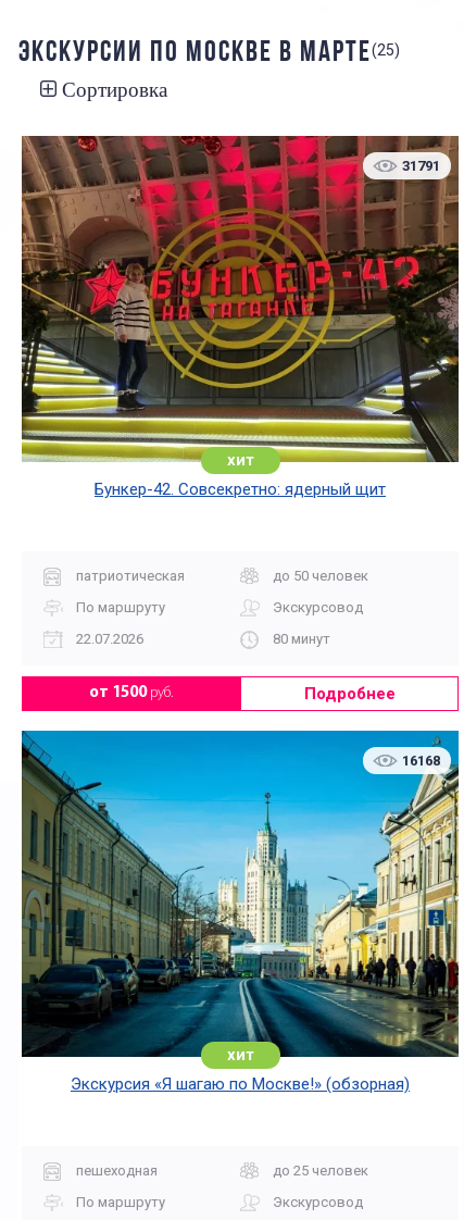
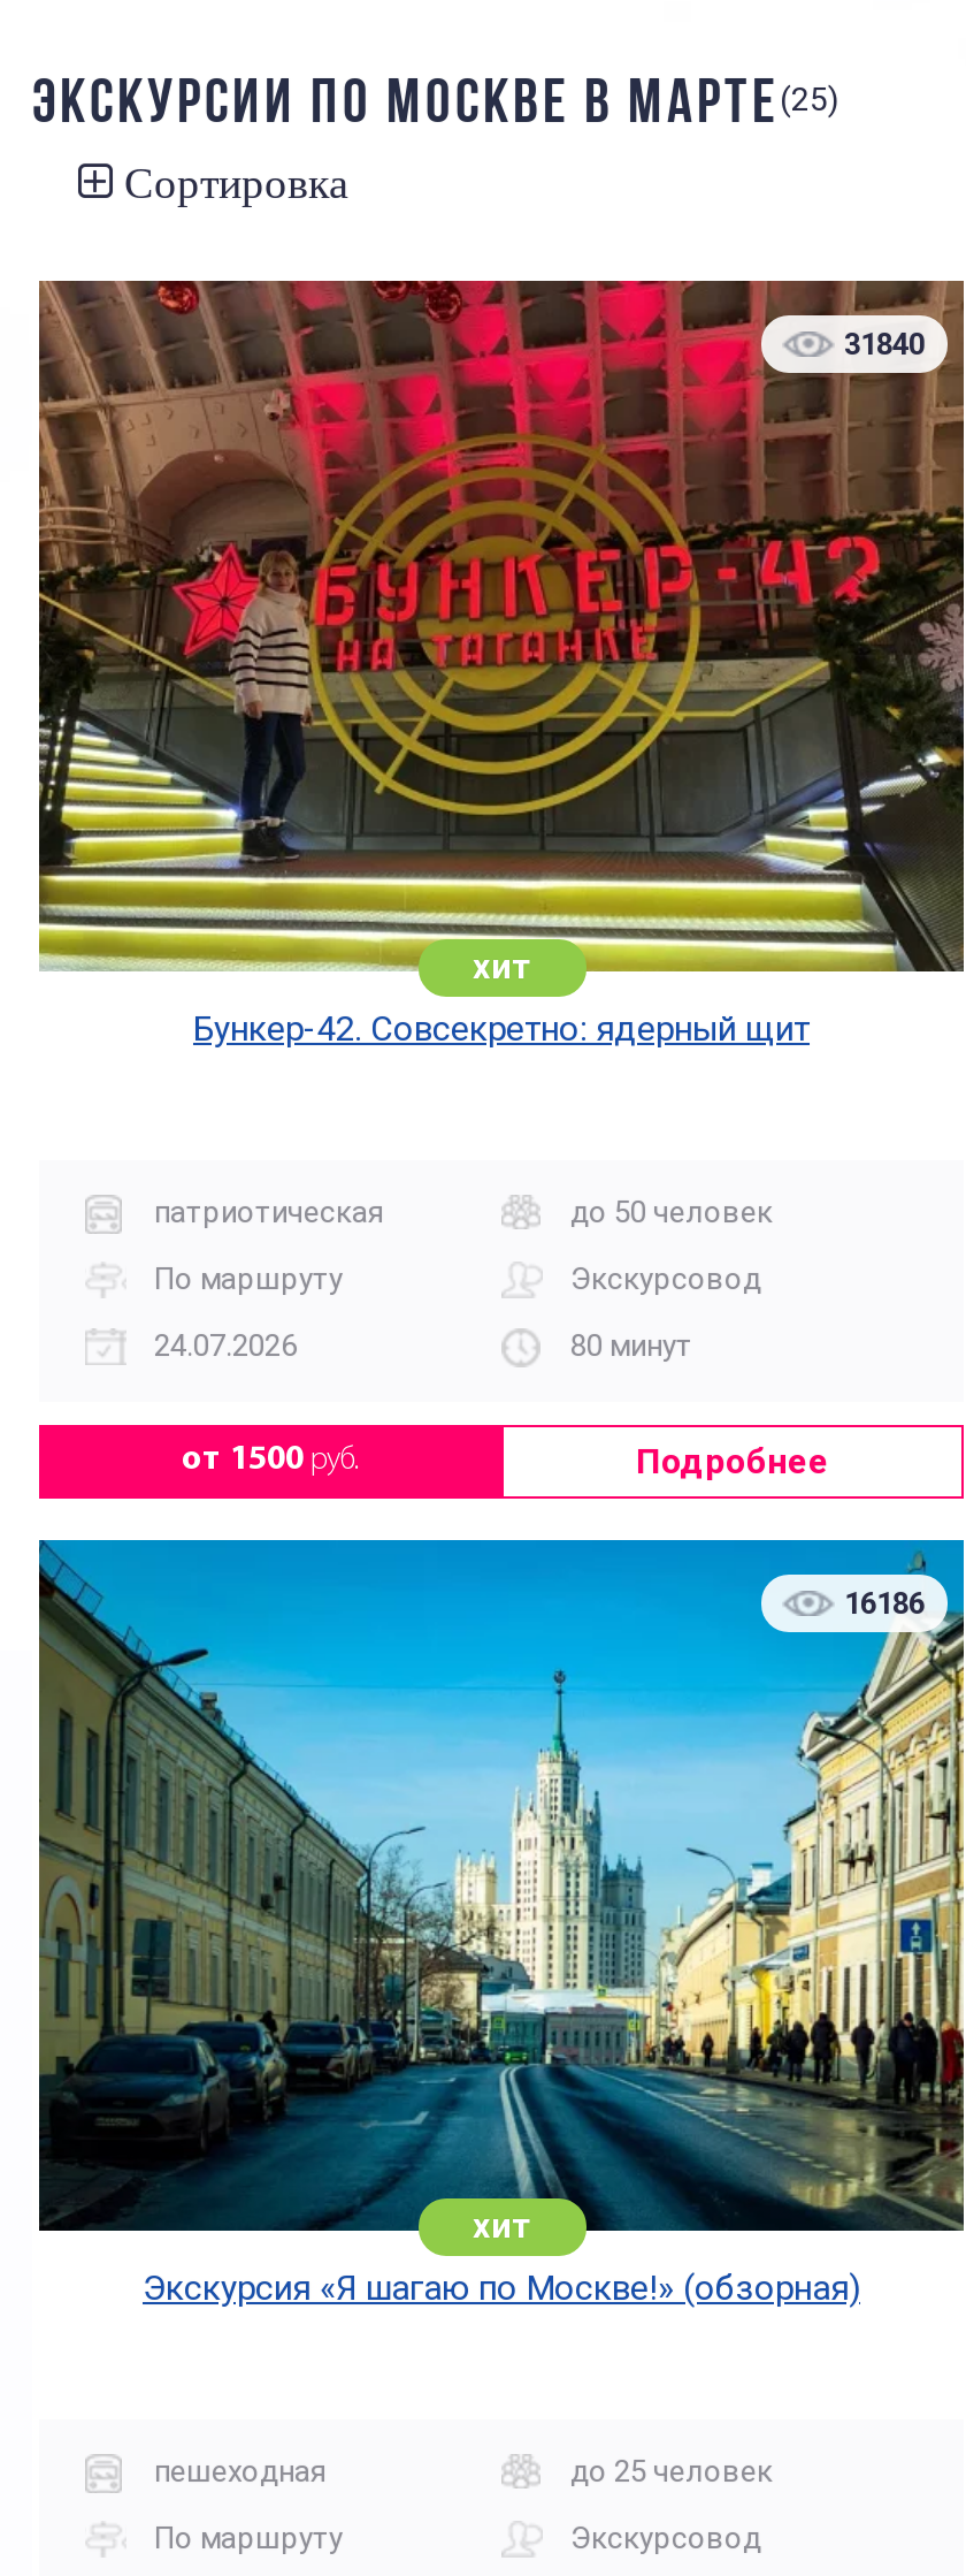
[402,158,440,174] 31791 -> [844,327,925,361] 31840
[76,630,143,646] 22.07.2026 -> [154,1327,297,1362] 24.07.2026
[402,752,440,769] 16168 -> [844,1586,925,1621] 16186

